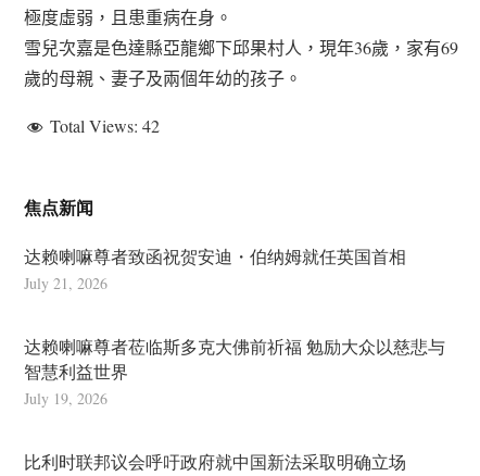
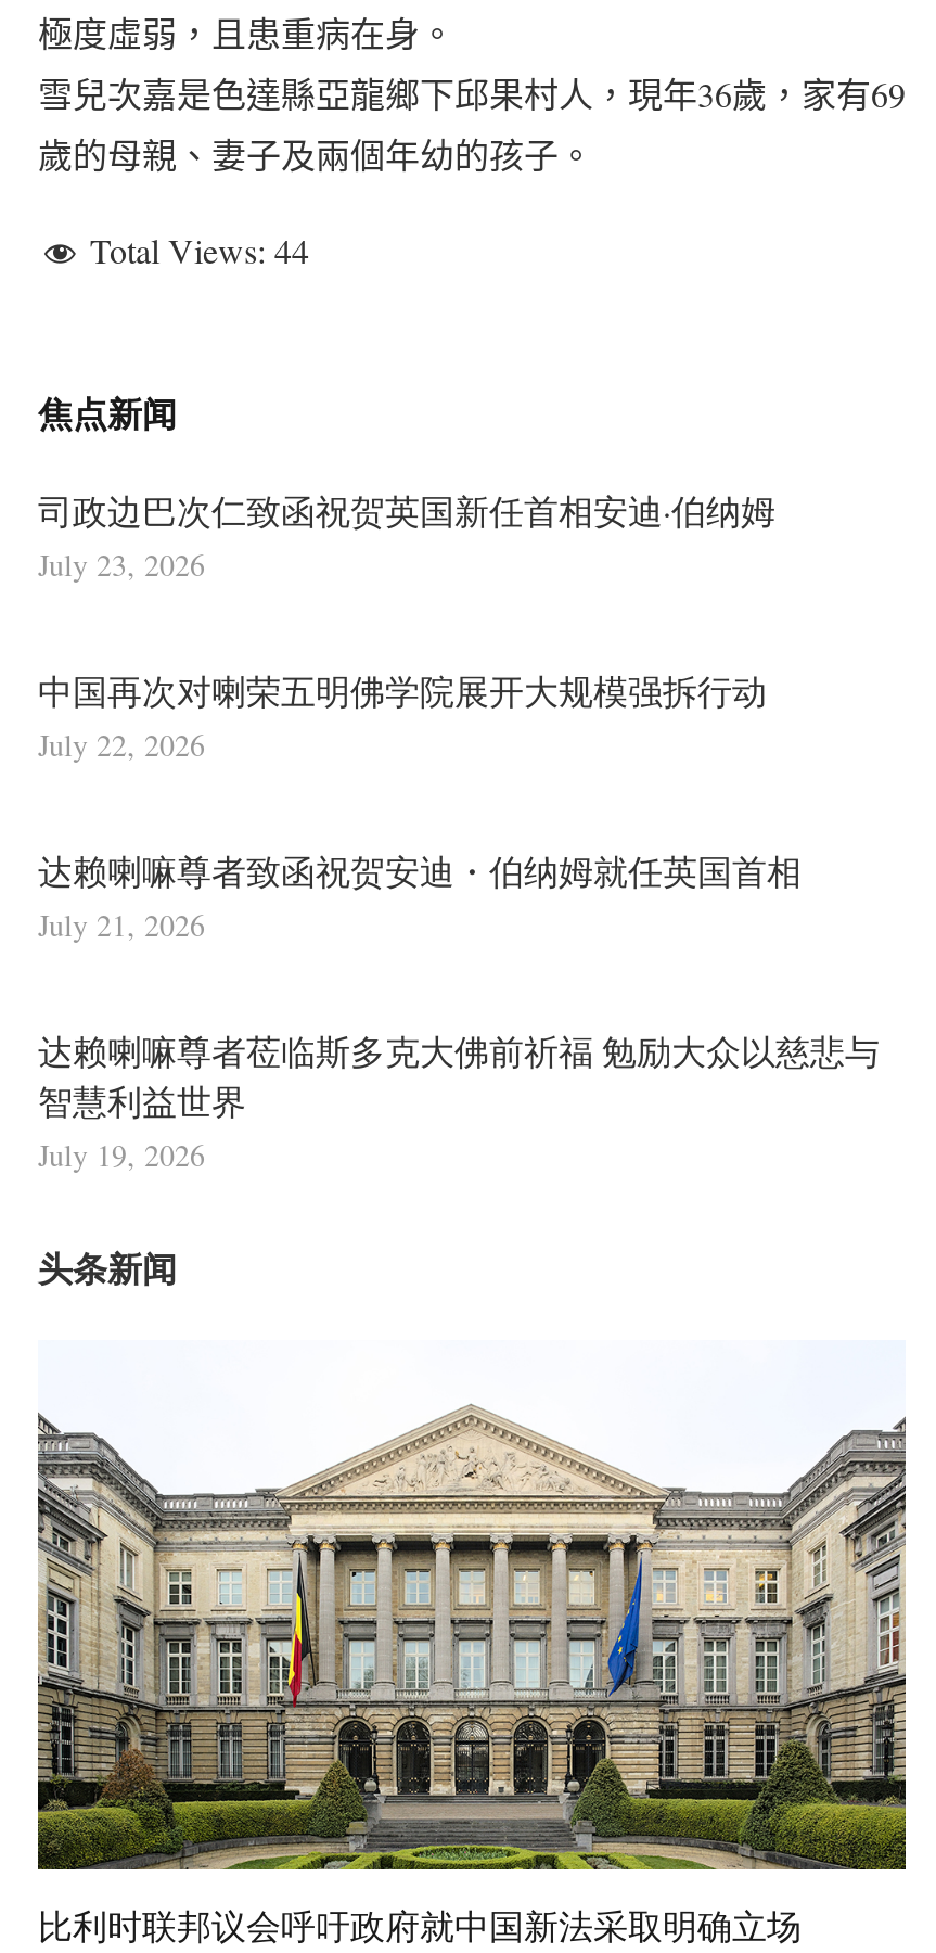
[50,114,160,137] Total Views: 42 -> [90,227,309,273] Total Views: 44
none -> [38,488,775,766] 司政边巴次仁致函祝贺英国新任首相安迪·伯纳姆 | July 23, 2026 | 中国再次对喇荣五明佛学院展开大规模强拆行动 | July 22, 2026
none -> [36,1403,908,1872] [image]
none -> [38,1241,177,1291] 头条新闻

